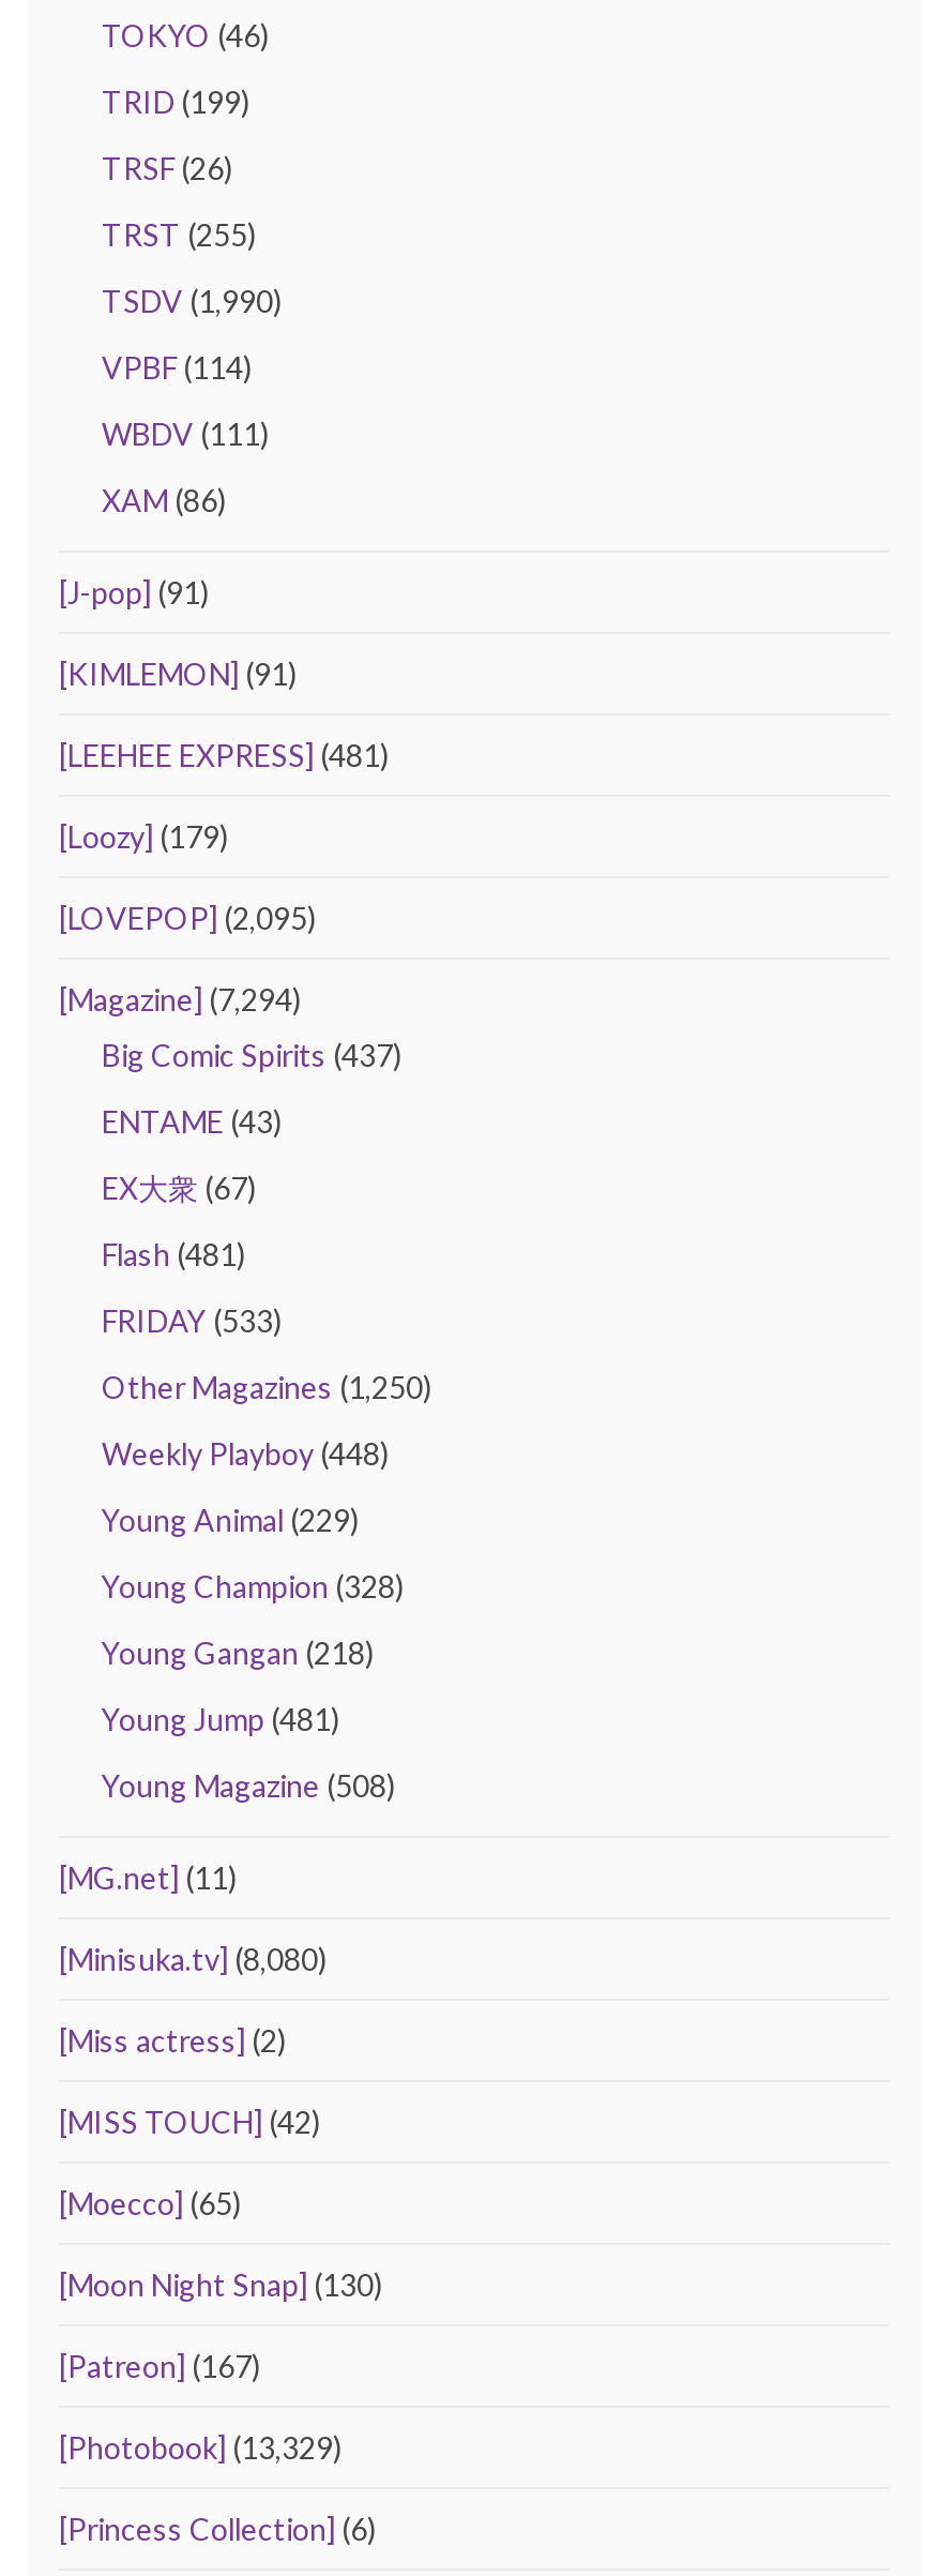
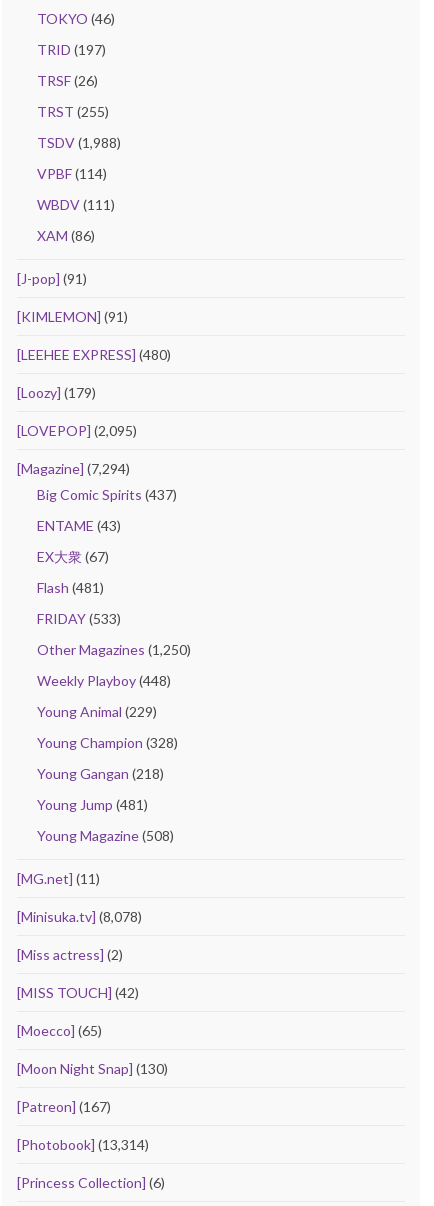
[102,85,249,121] TRID (199) -> [37,41,106,58] TRID (197)
[102,284,282,320] TSDV (1,990) -> [37,134,121,151] TSDV (1,988)
[59,738,389,775] [LEEHEE EXPRESS] (481) -> [17,346,171,363] [LEEHEE EXPRESS] (480)
[59,1942,327,1979] [Minisuka.tv] (8,080) -> [17,908,142,925] [Minisuka.tv] (8,078)
[59,2431,341,2467] [Photobook] (13,329) -> [17,1136,149,1153] [Photobook] (13,314)

